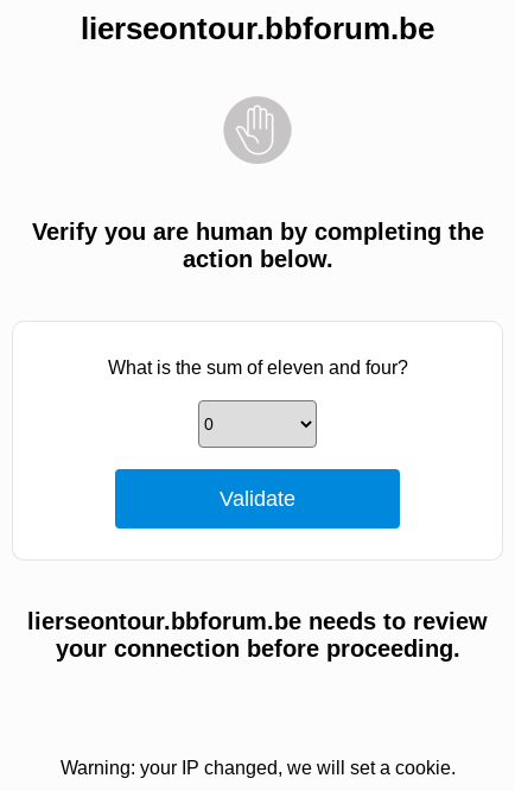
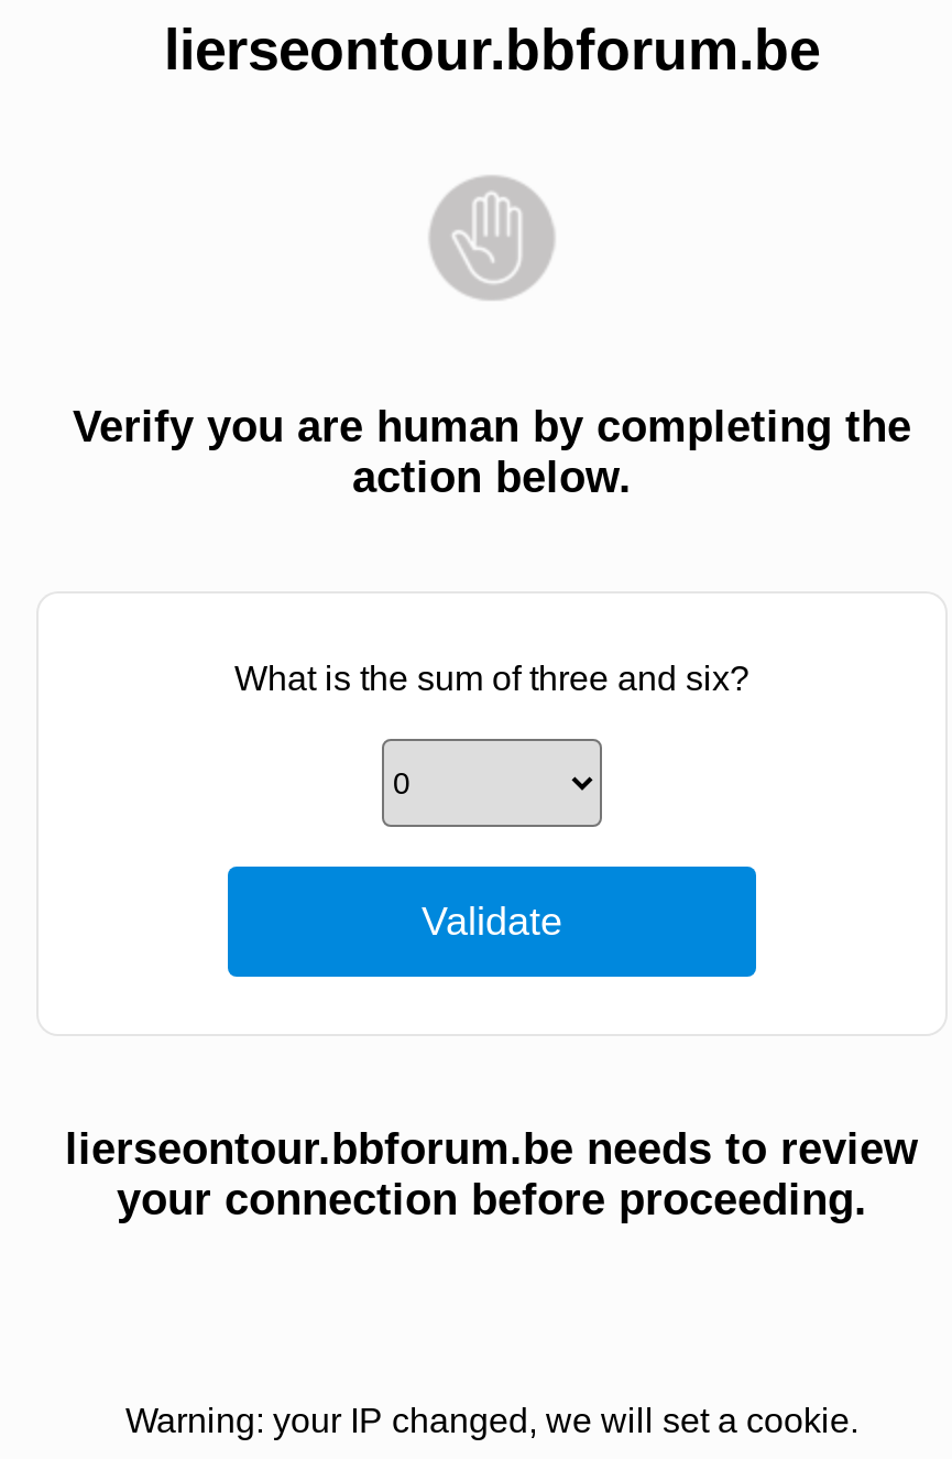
[107,357,408,378] What is the sum of eleven and four? -> [234,660,749,697] What is the sum of three and six?

